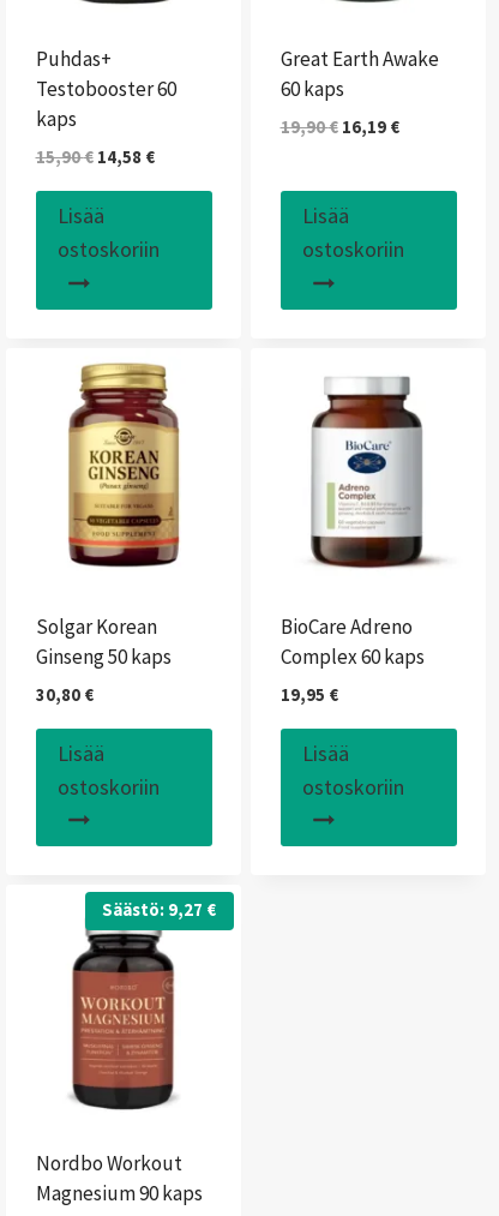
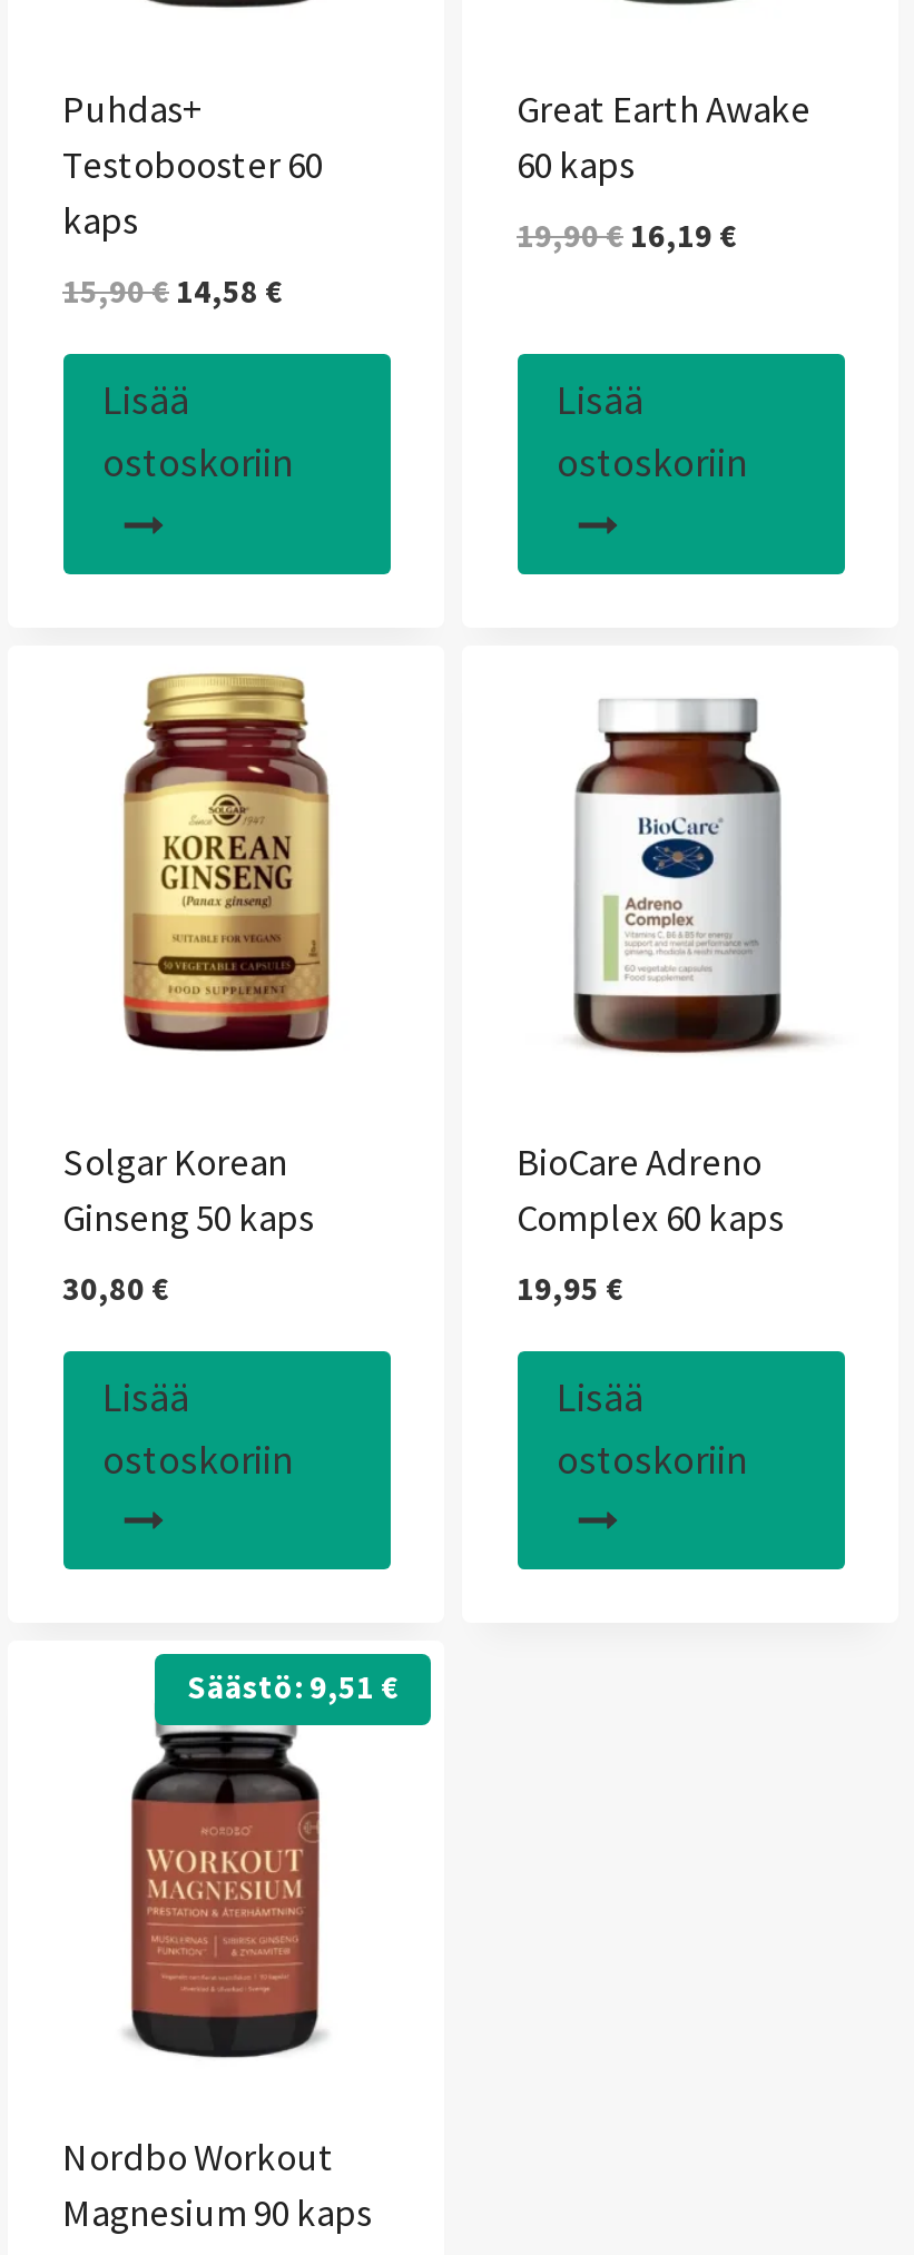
[102,900,216,921] Säästö: 9,27 € -> [187,1668,398,1708] Säästö: 9,51 €

